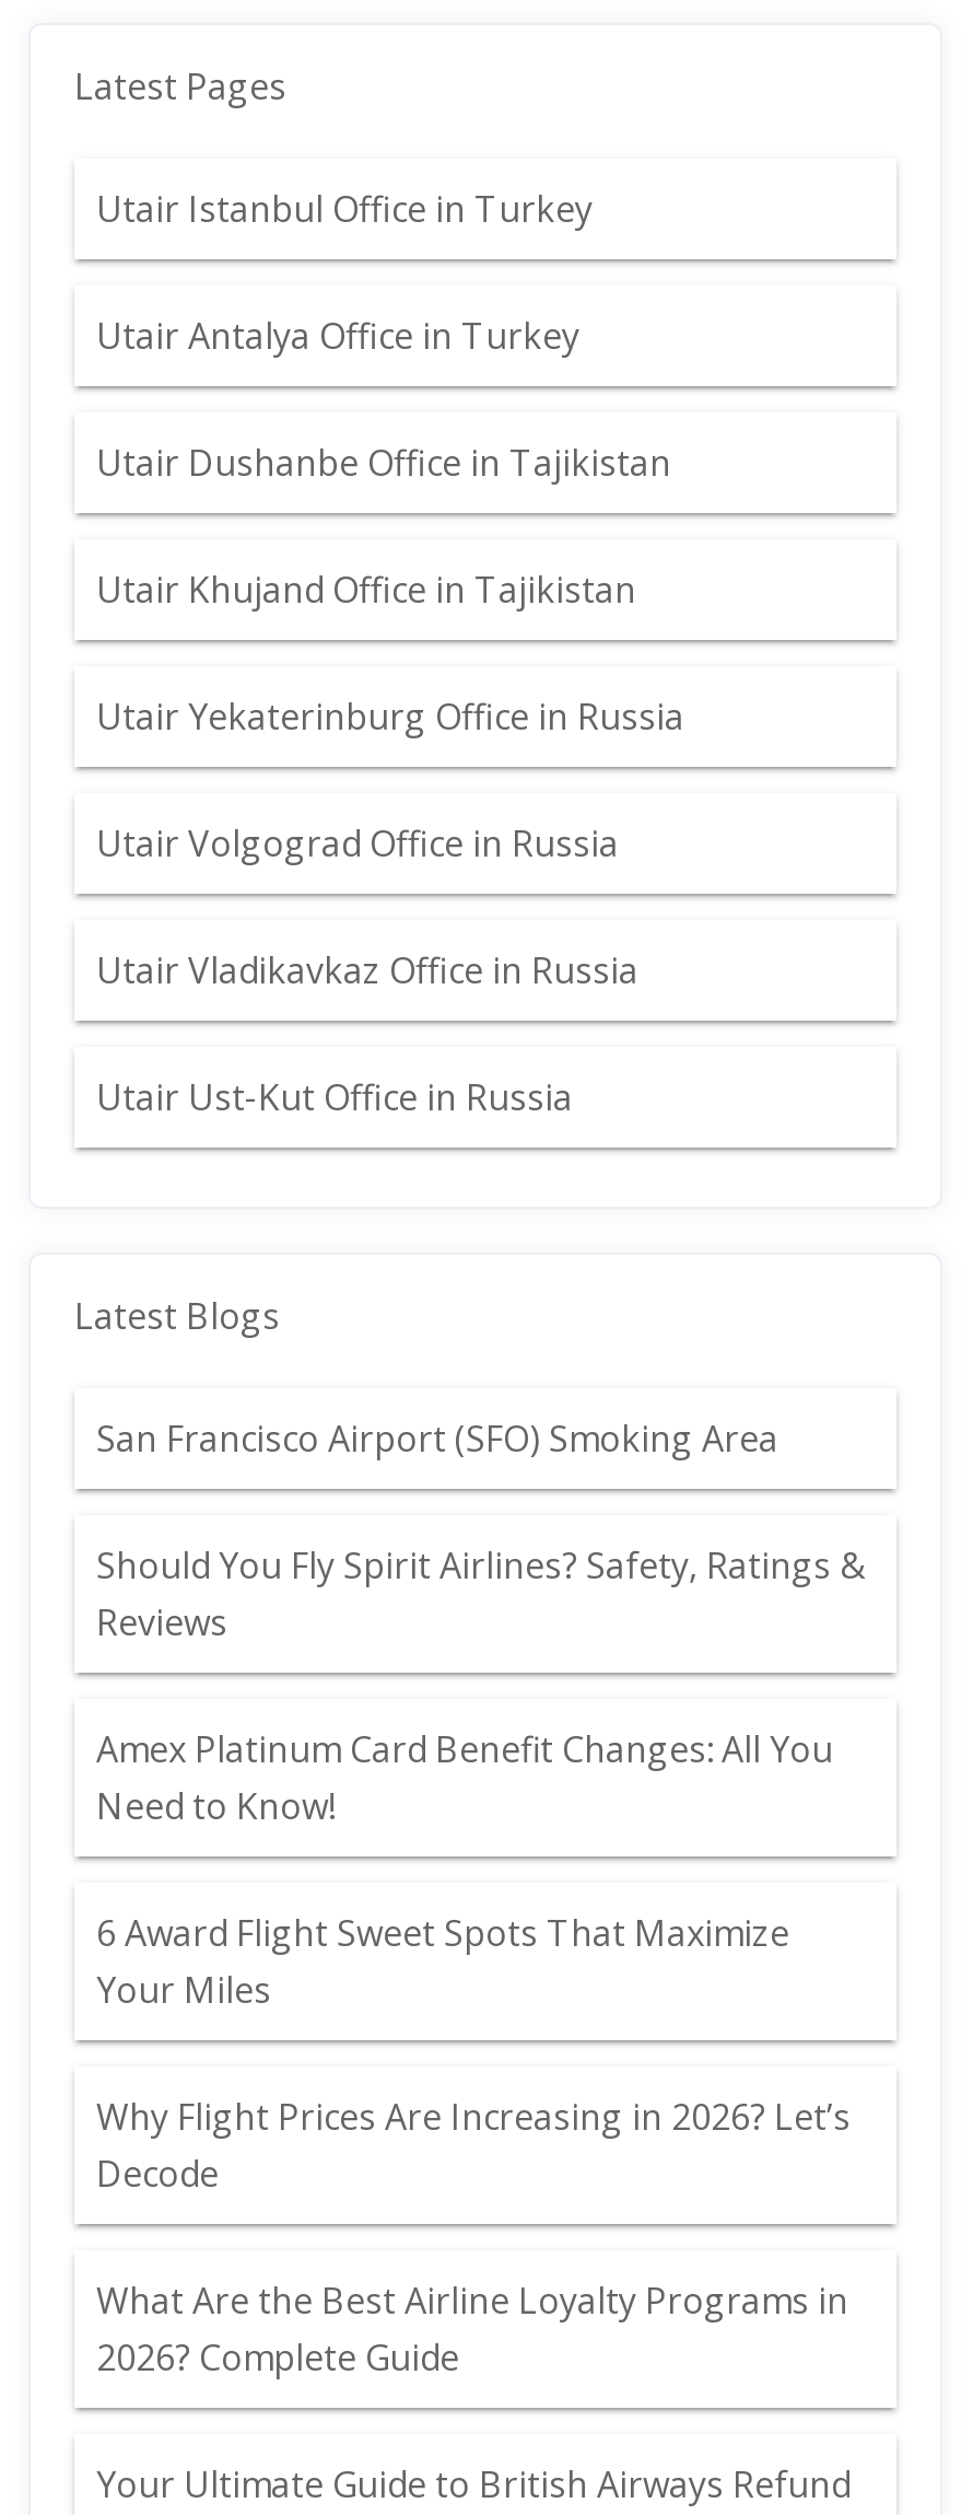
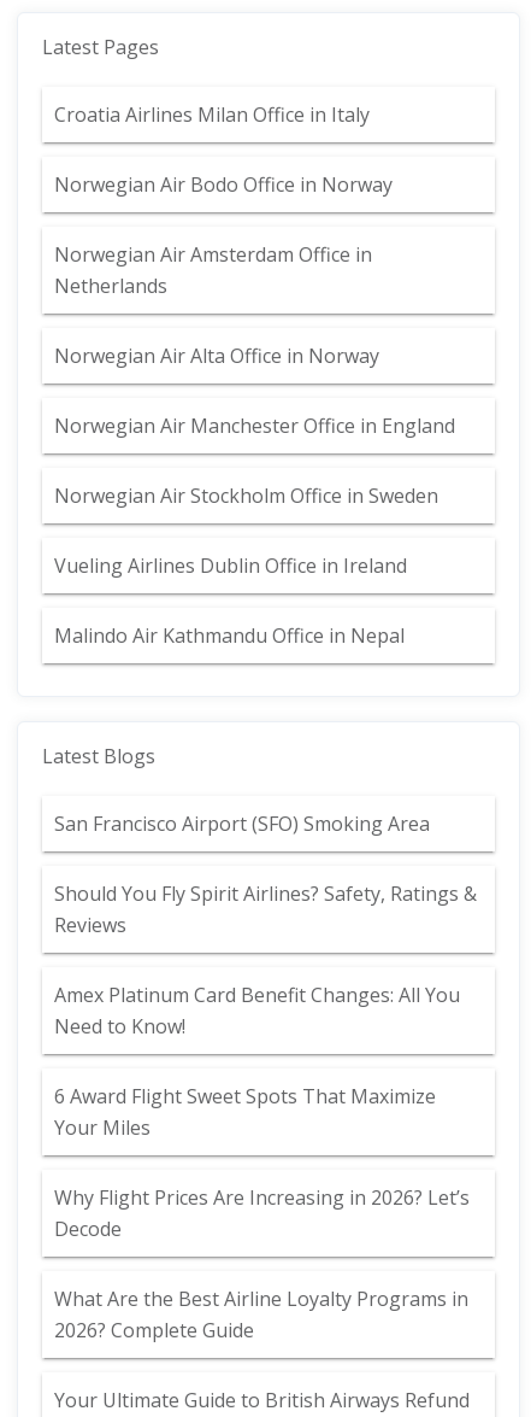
[96,185,593,233] Utair Istanbul Office in Turkey -> [54,101,370,128] Croatia Airlines Milan Office in Italy
[96,312,579,360] Utair Antalya Office in Turkey -> [54,171,393,198] Norwegian Air Bodo Office in Norway
[96,439,671,487] Utair Dushanbe Office in Tajikistan -> [54,241,372,299] Norwegian Air Amsterdam Office in | Netherlands
[96,566,636,614] Utair Khujand Office in Tajikistan -> [54,342,379,369] Norwegian Air Alta Office in Norway
[96,692,684,741] Utair Yekaterinburg Office in Russia -> [54,412,455,439] Norwegian Air Manchester Office in England
[96,819,619,868] Utair Volgograd Office in Russia -> [54,482,438,509] Norwegian Air Stockholm Office in Sweden
[96,946,638,994] Utair Vladikavkaz Office in Russia -> [54,552,407,579] Vueling Airlines Dublin Office in Ireland
[96,1073,573,1121] Utair Ust-Kut Office in Russia -> [54,622,405,649] Malindo Air Kathmandu Office in Nepal

